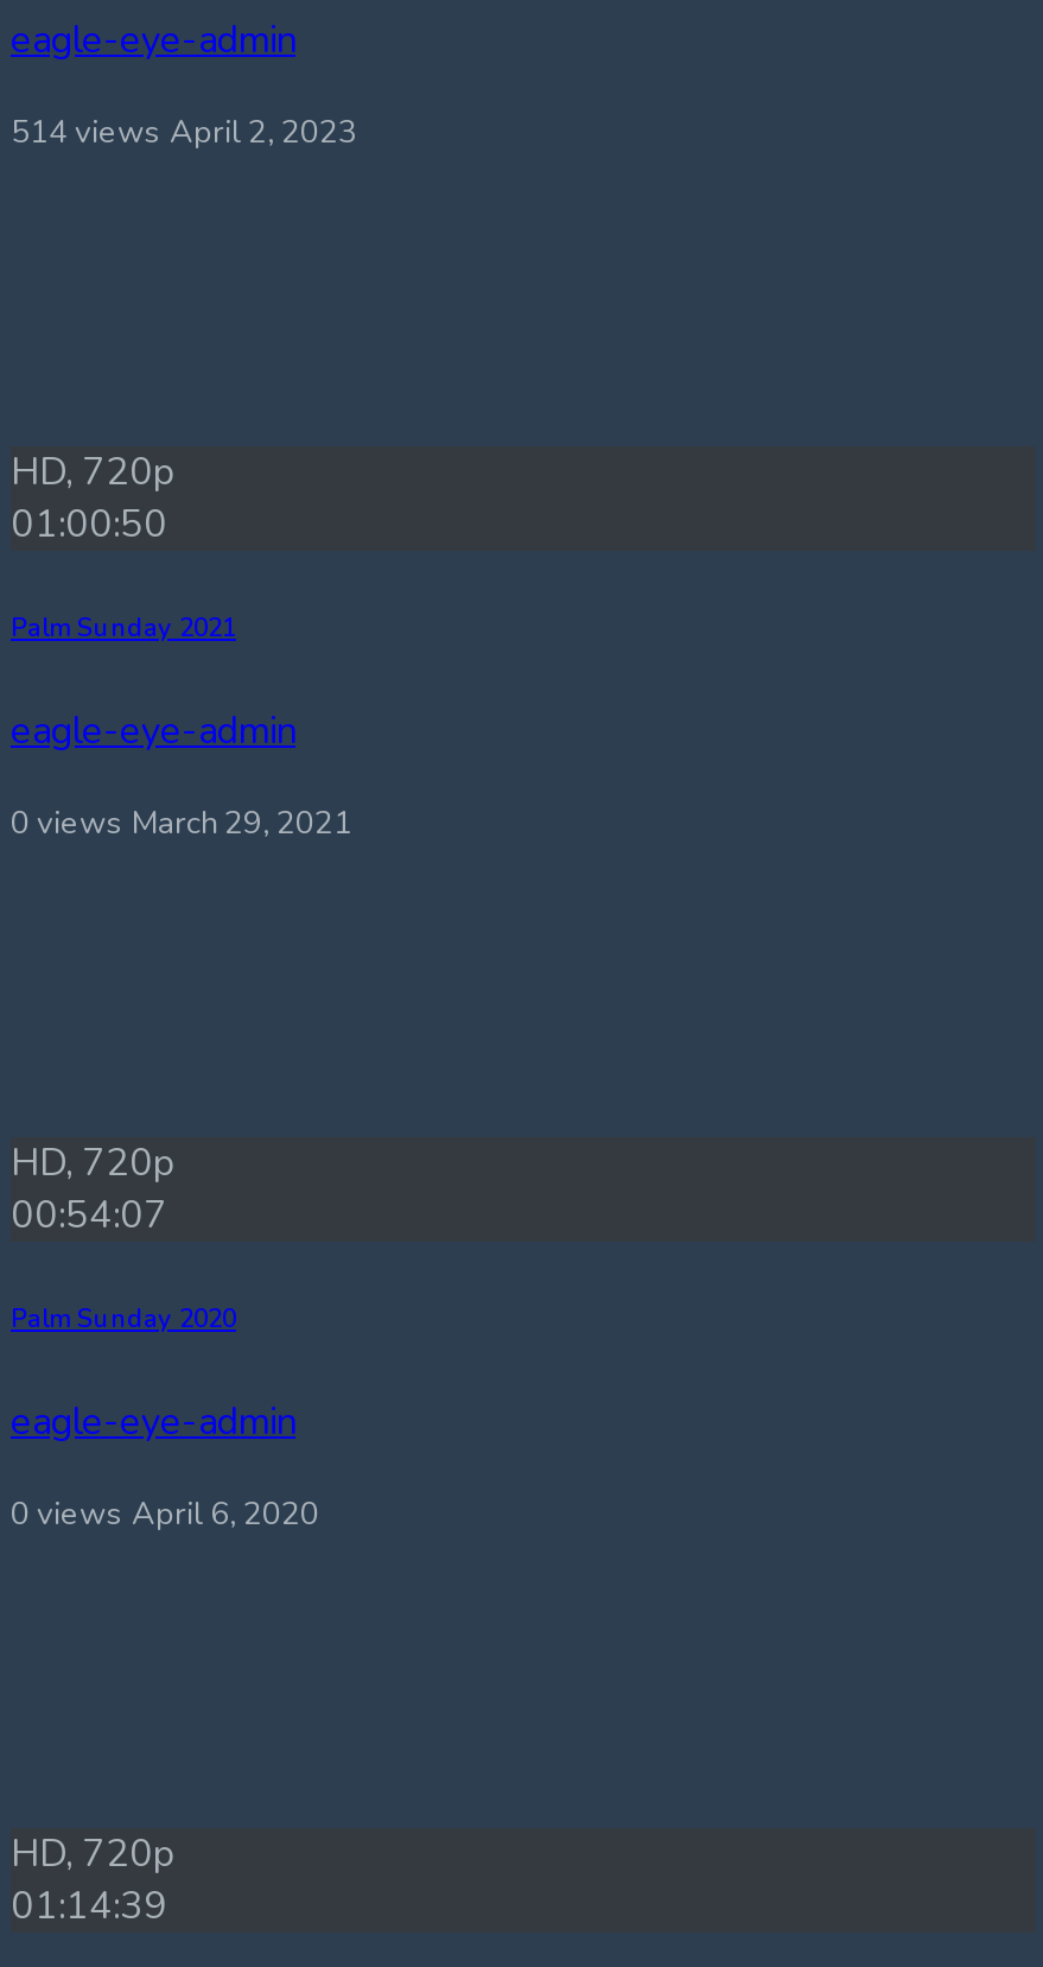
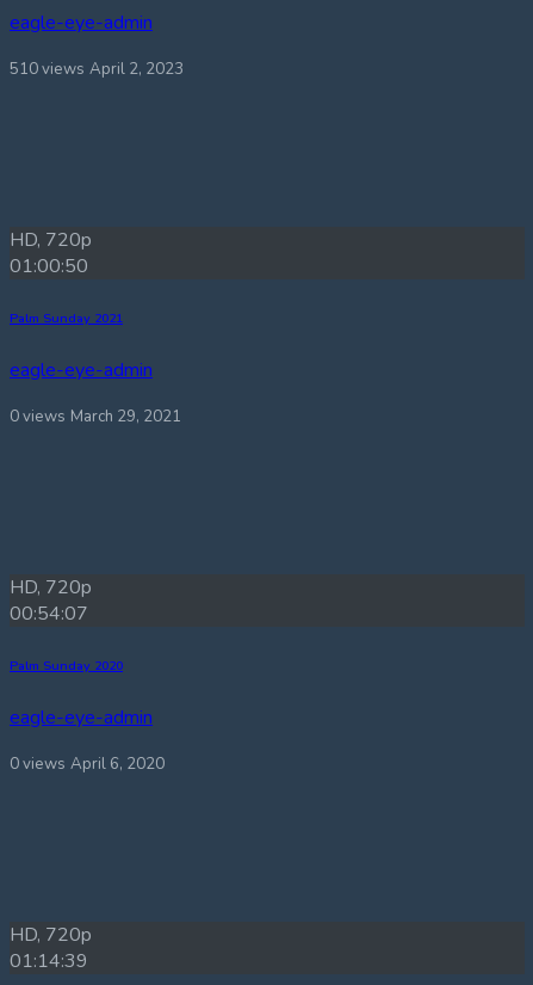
[11,113,357,156] 514 views April 2, 2023 -> [10,59,184,81] 510 views April 2, 2023

